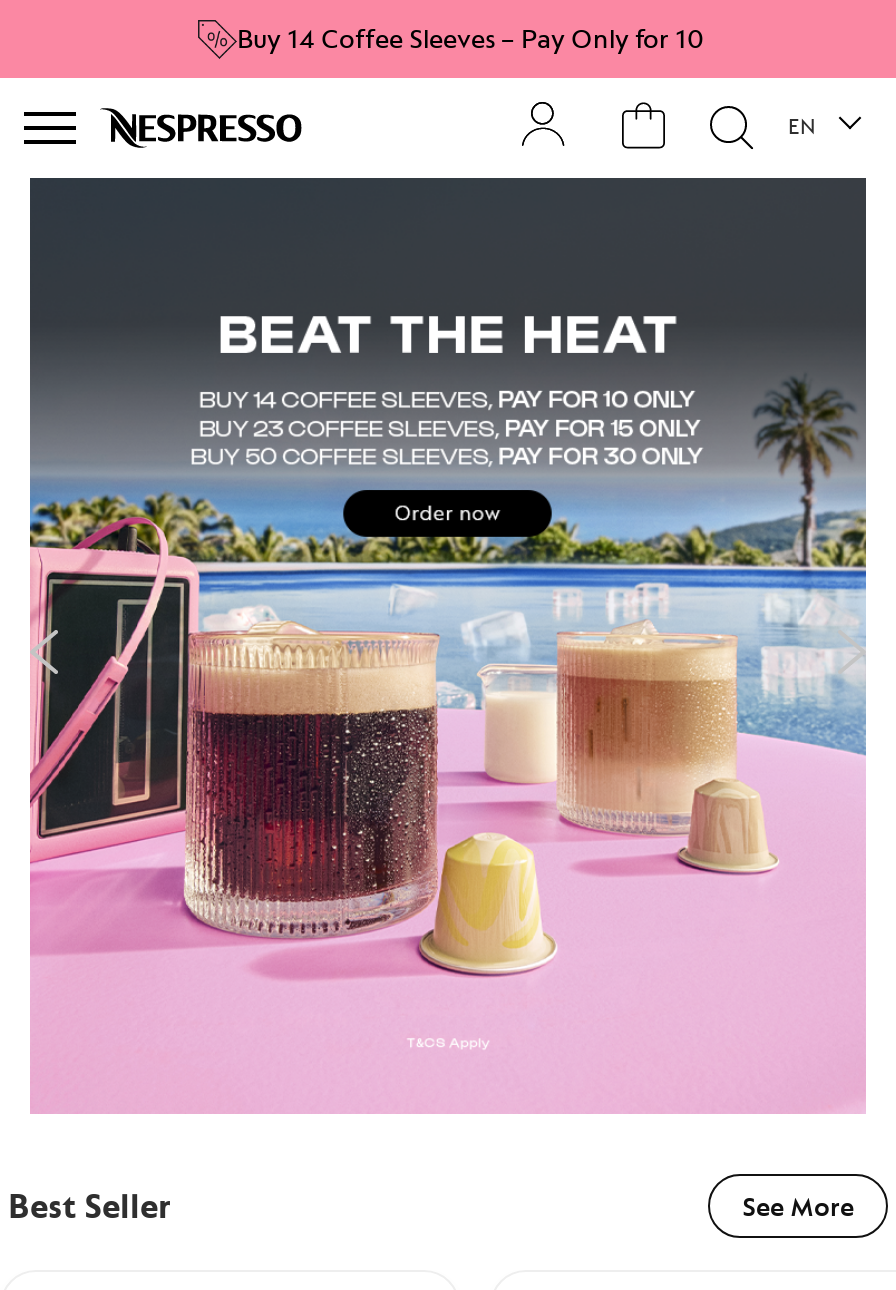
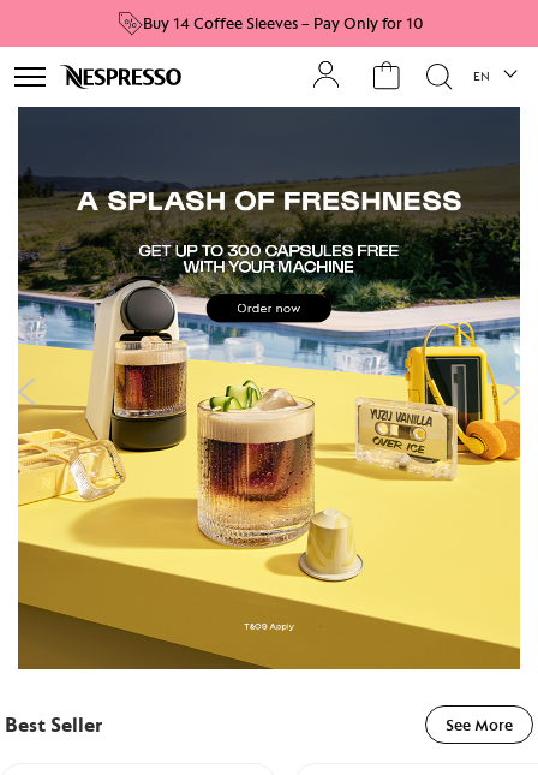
[28,288,868,1114] [image] -> [17,171,521,670] [image]

